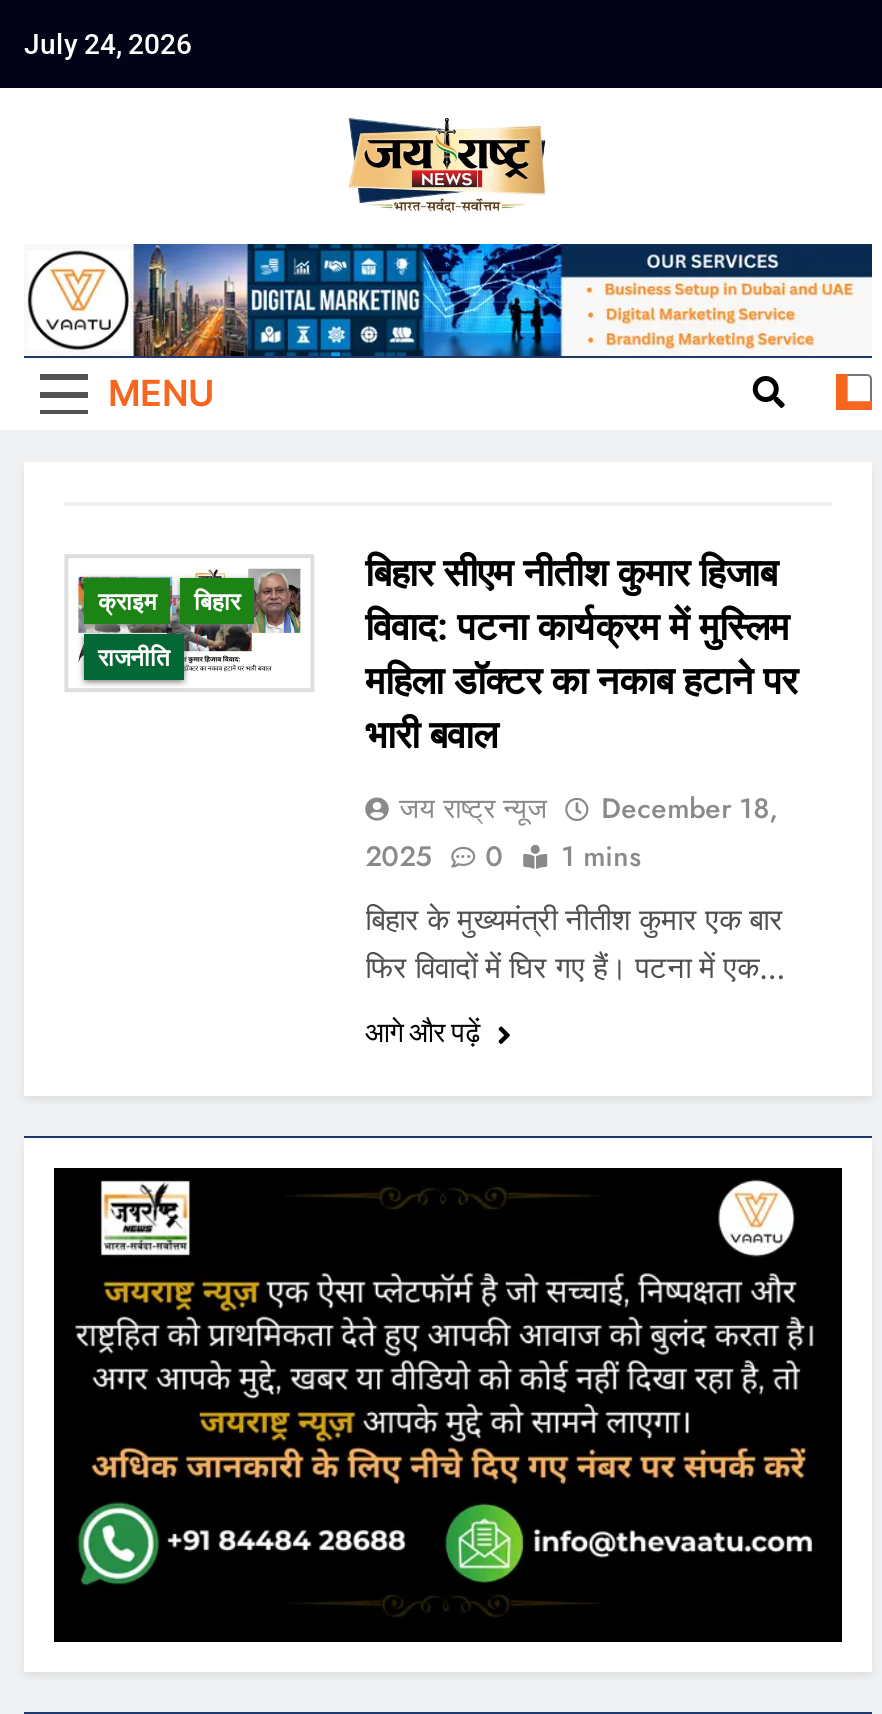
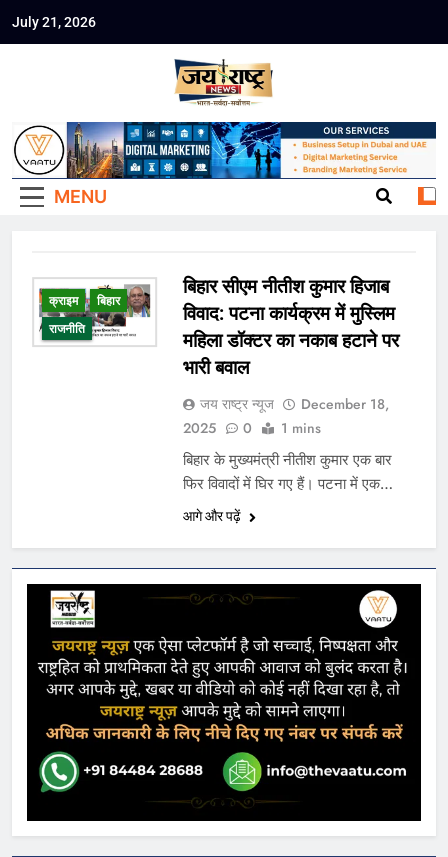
[24,28,192,60] July 24, 2026 -> [12,14,96,30] July 21, 2026

